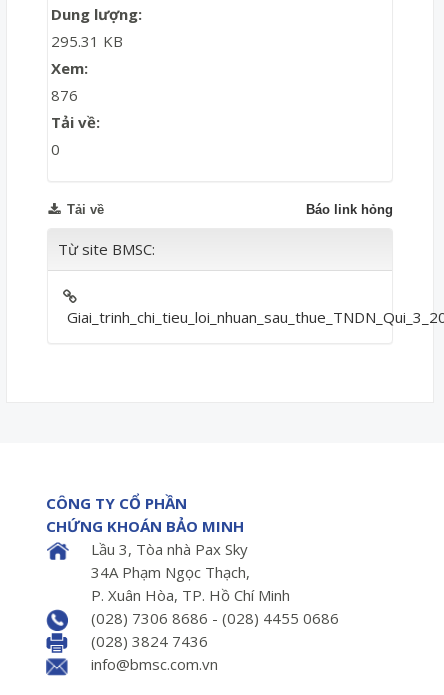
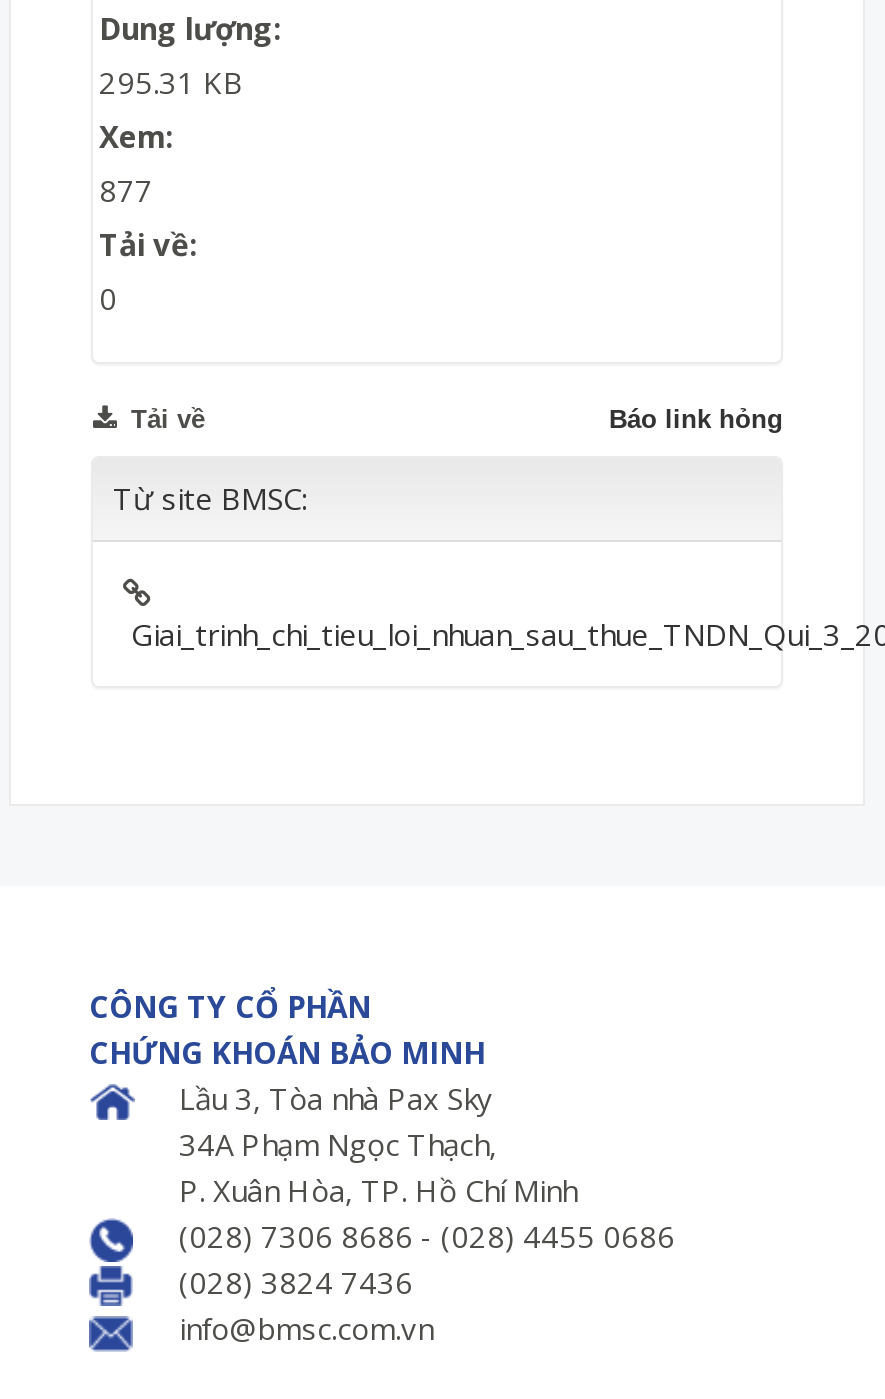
[51,85,78,105] 876 -> [99,170,153,210] 877

